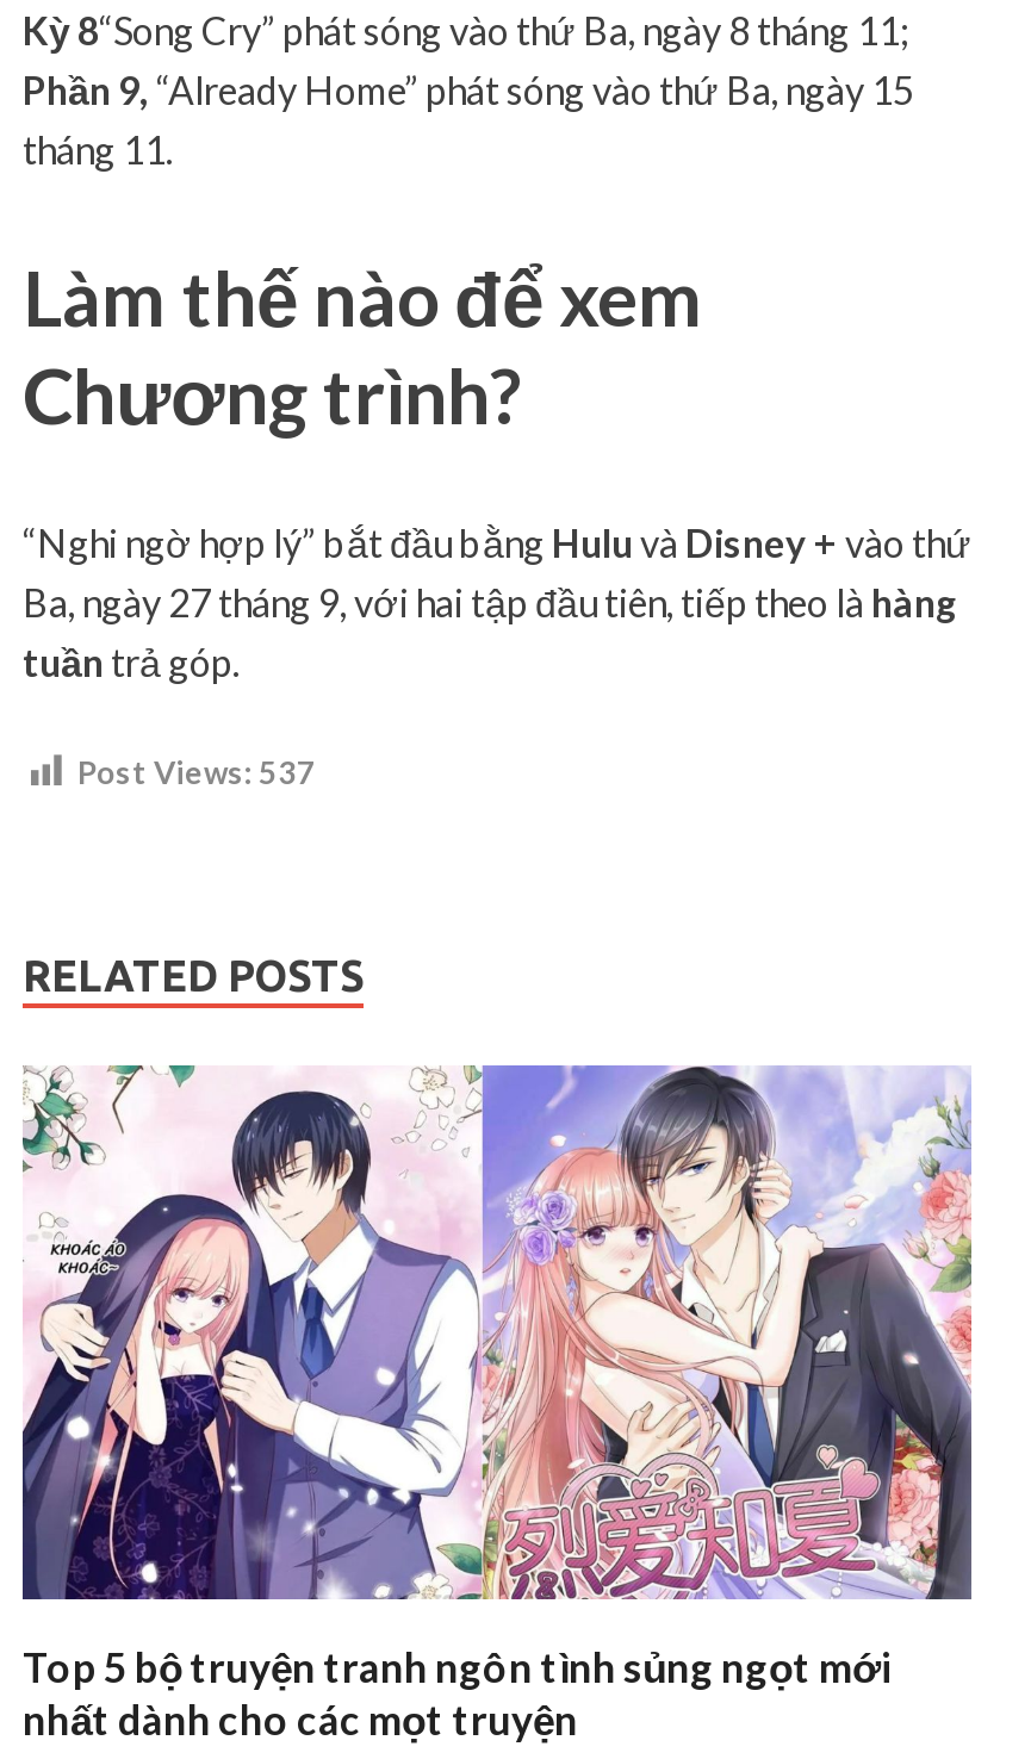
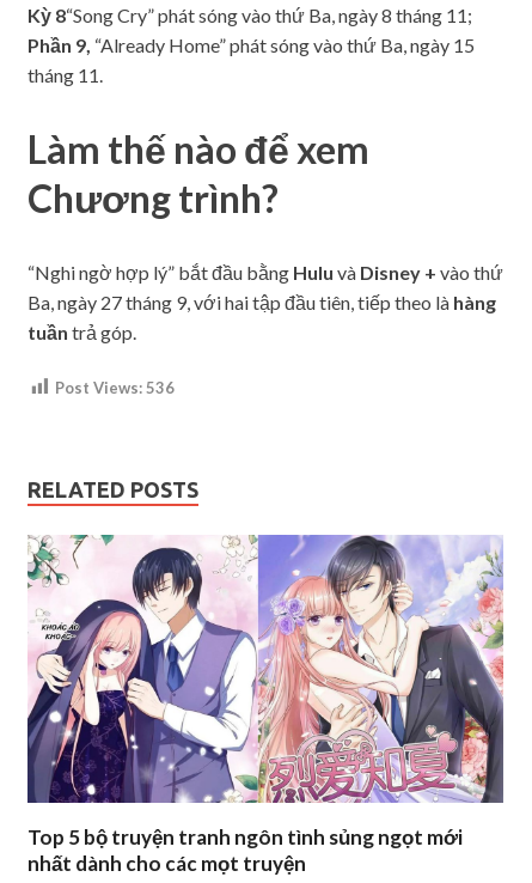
[77,753,316,791] Post Views: 537 -> [55,378,175,397] Post Views: 536

